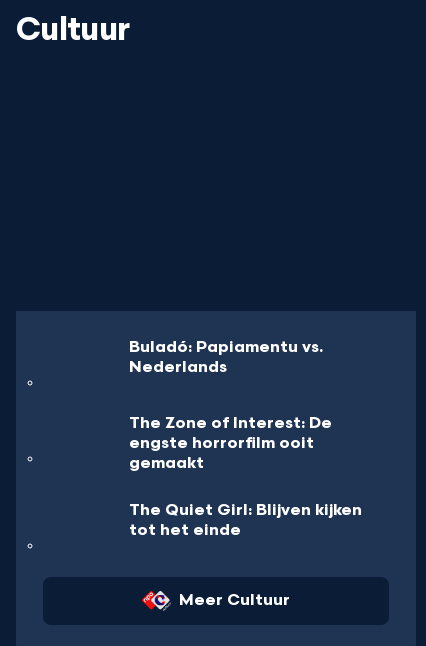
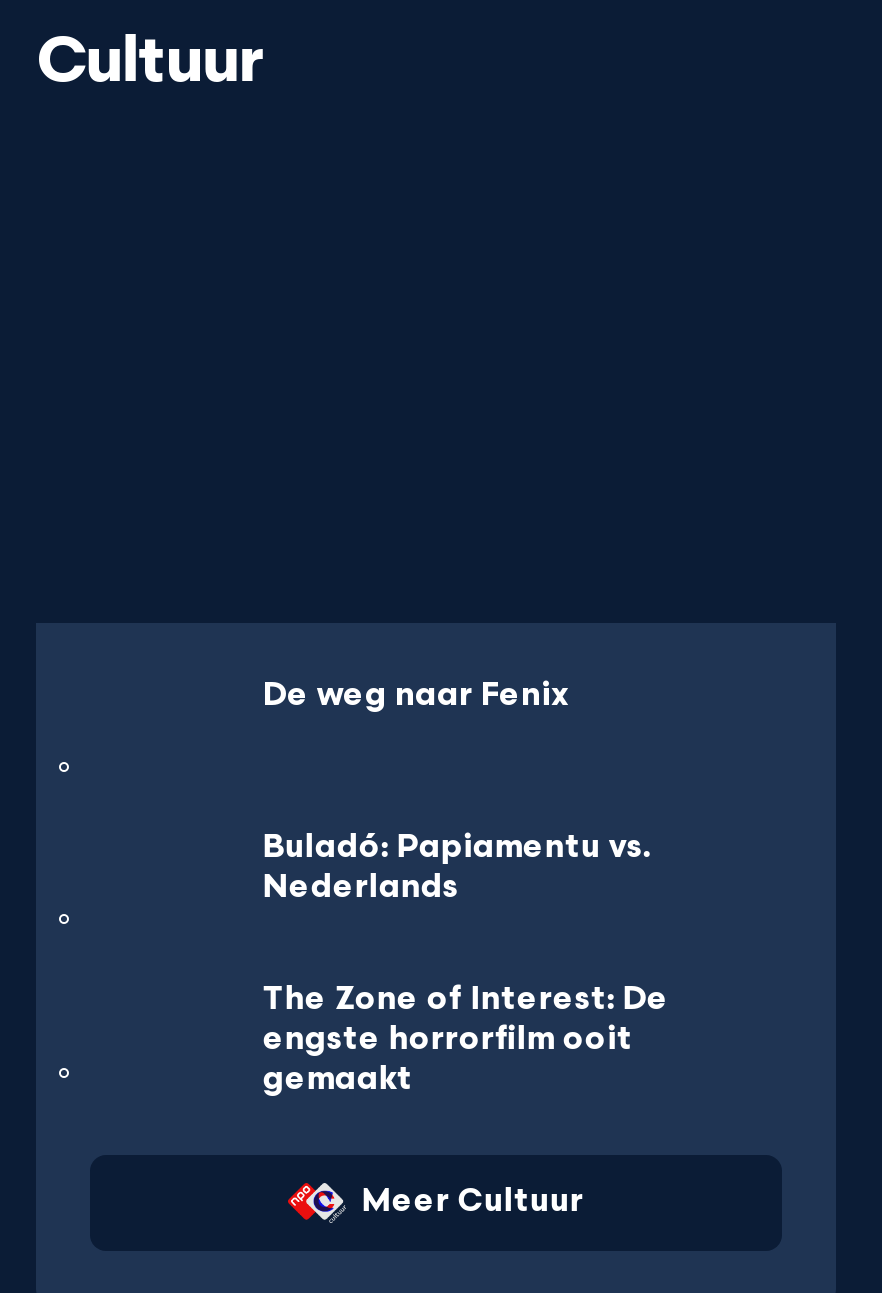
none -> [263,676,569,714] De weg naar Fenix
moved [129,338,332,473] -> [263,829,669,1100]: Buladó: Papiamentu vs. | Nederlands | The Zone of Interest: De | engste horrorfilm ooit | gemaakt
[129,501,362,540] The Quiet Girl: Blijven kijken | tot het einde -> none

